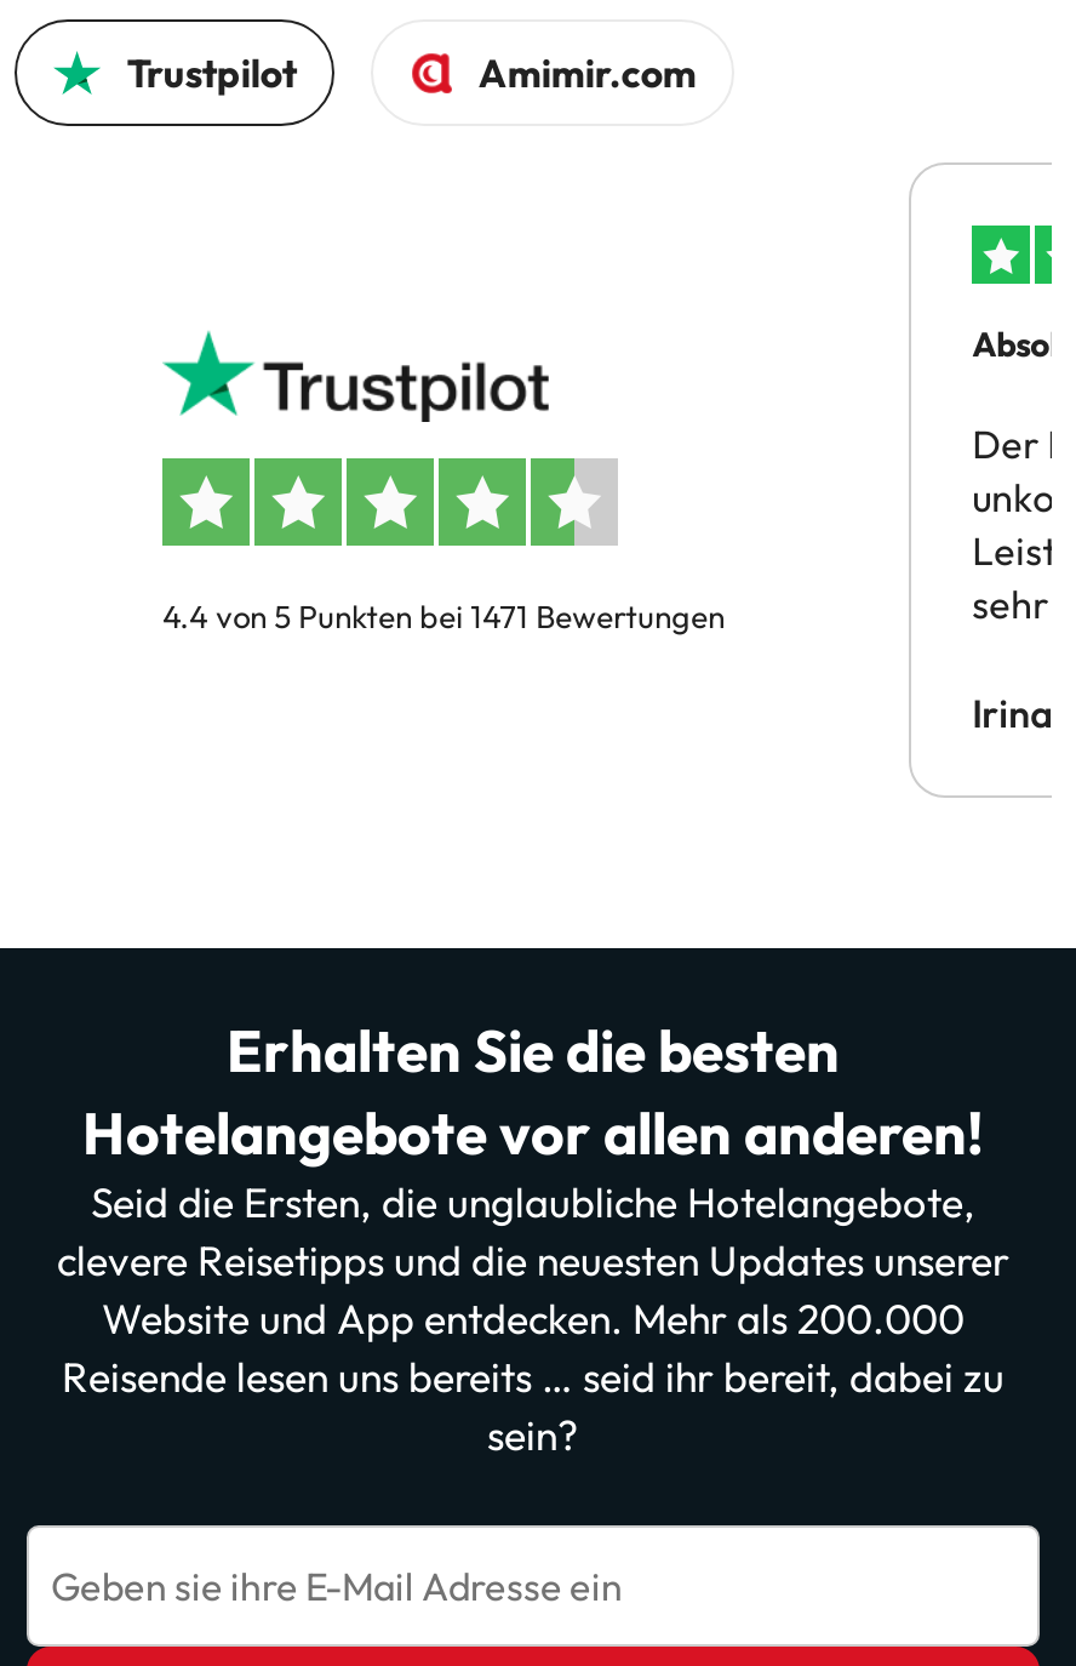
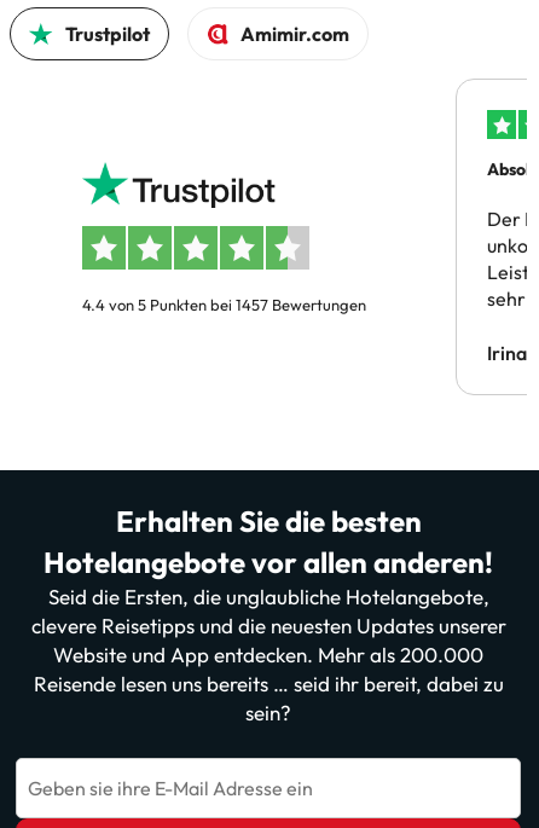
[163,596,725,634] 4.4 von 5 Punkten bei 1471 Bewertungen -> [82,294,366,314] 4.4 von 5 Punkten bei 1457 Bewertungen

